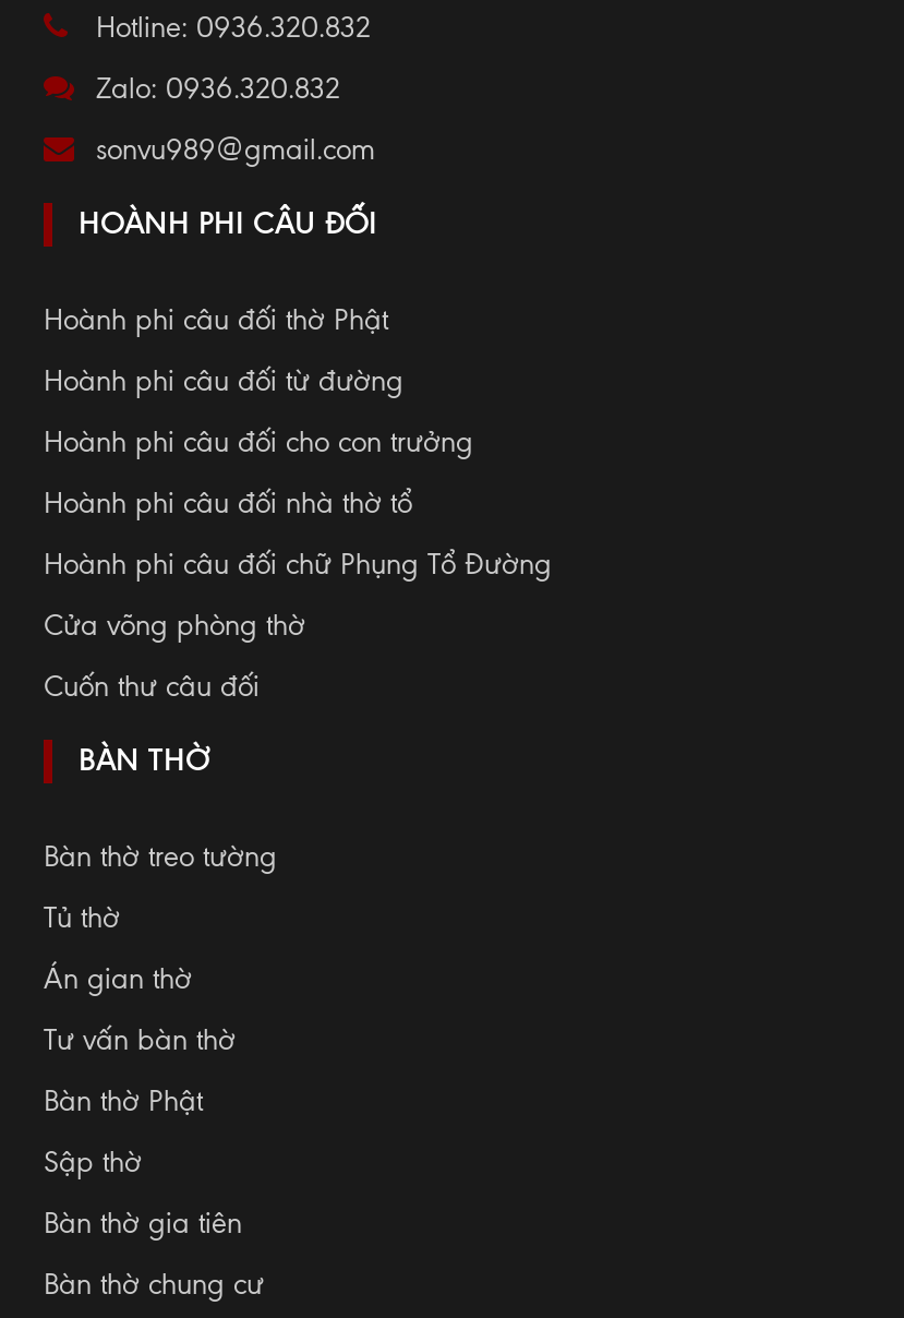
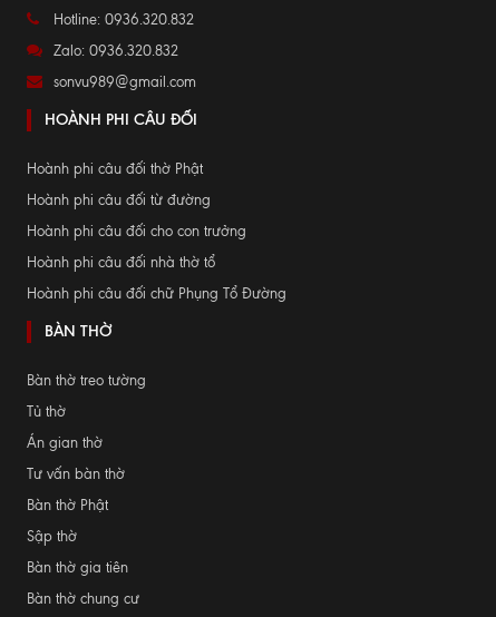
[44,609,305,703] Cửa võng phòng thờ | Cuốn thư câu đối -> none

